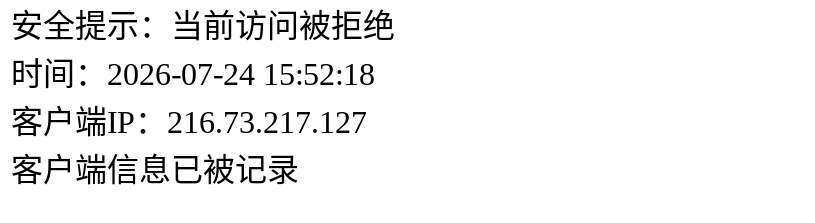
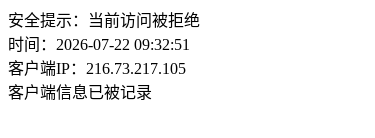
[11,57,375,91] 时间：2026-07-24 15:52:18 -> [8,36,190,53] 时间：2026-07-22 09:32:51
[11,105,367,139] 客户端IP：216.73.217.127 -> [8,60,186,77] 客户端IP：216.73.217.105

